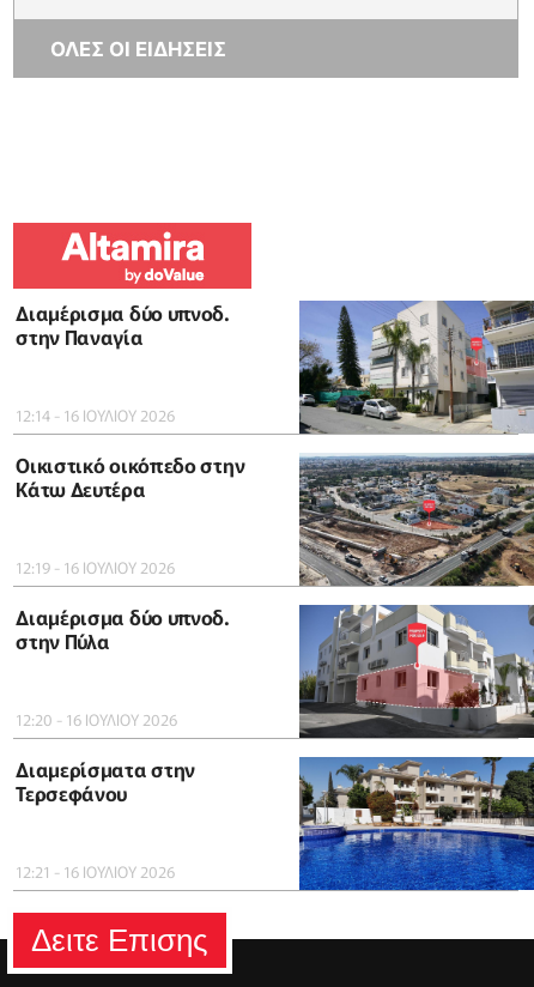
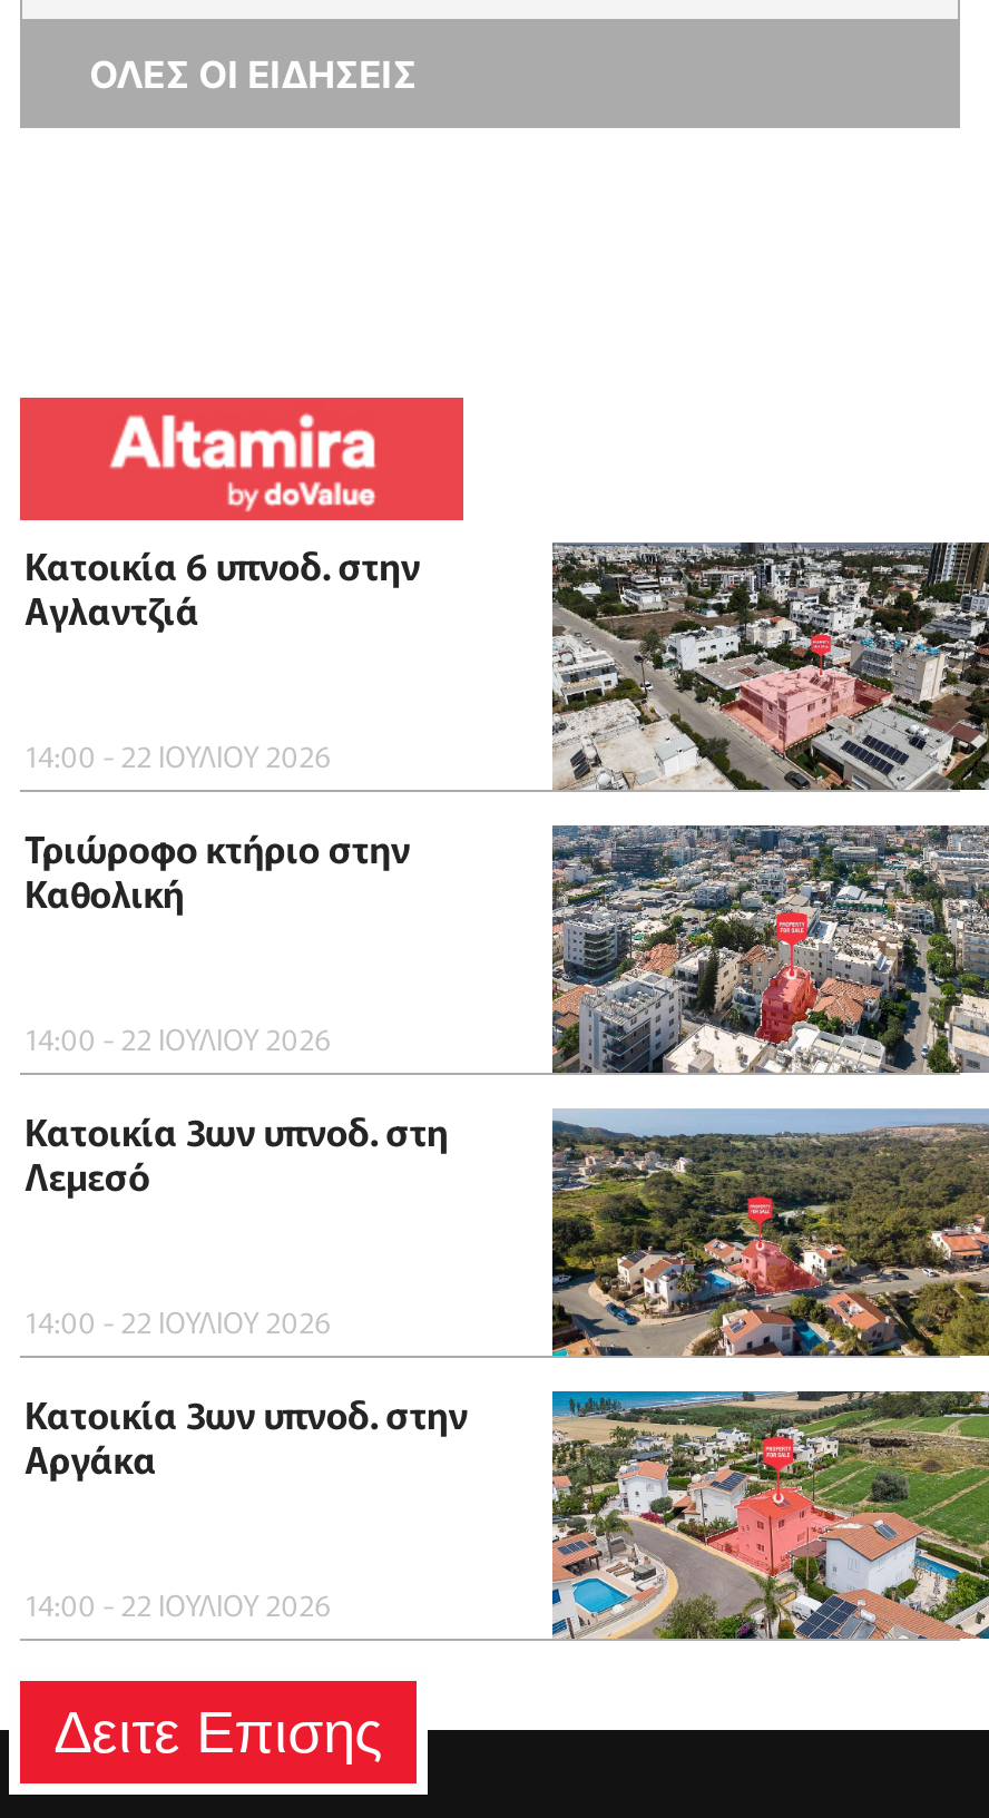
[16,298,228,351] Διαμέρισμα δύο υπνοδ. | στην Παναγία -> [25,538,420,637] Κατοικία 6 υπνοδ. στην | Αγλαντζιά
[298,299,530,435] [image] -> [550,540,982,792] [image]
[16,404,175,427] 12:14 - 16 ΙΟΥΛΙΟΥ 2026 -> [25,735,330,777] 14:00 - 22 ΙΟΥΛΙΟΥ 2026
[16,451,244,503] Οικιστικό οικόπεδο στην | Κάτω Δευτέρα -> [25,821,410,919] Τριώροφο κτήριο στην | Καθολική
[299,453,530,587] [image] -> [550,823,982,1075] [image]
[16,556,175,579] 12:19 - 16 ΙΟΥΛΙΟΥ 2026 -> [25,1017,330,1060] 14:00 - 22 ΙΟΥΛΙΟΥ 2026
[16,603,228,655] Διαμέρισμα δύο υπνοδ. | στην Πύλα -> [25,1104,448,1202] Κατοικία 3ων υπνοδ. στη | Λεμεσό
[298,605,530,739] [image] -> [550,1108,982,1358] [image]
[16,708,177,731] 12:20 - 16 ΙΟΥΛΙΟΥ 2026 -> [25,1300,330,1342] 14:00 - 22 ΙΟΥΛΙΟΥ 2026
[16,755,195,807] Διαμερίσματα στην | Τερσεφάνου -> [25,1387,468,1485] Κατοικία 3ων υπνοδ. στην | Αργάκα
[298,756,530,891] [image] -> [550,1389,982,1641] [image]
[16,860,175,883] 12:21 - 16 ΙΟΥΛΙΟΥ 2026 -> [25,1583,330,1625] 14:00 - 22 ΙΟΥΛΙΟΥ 2026

